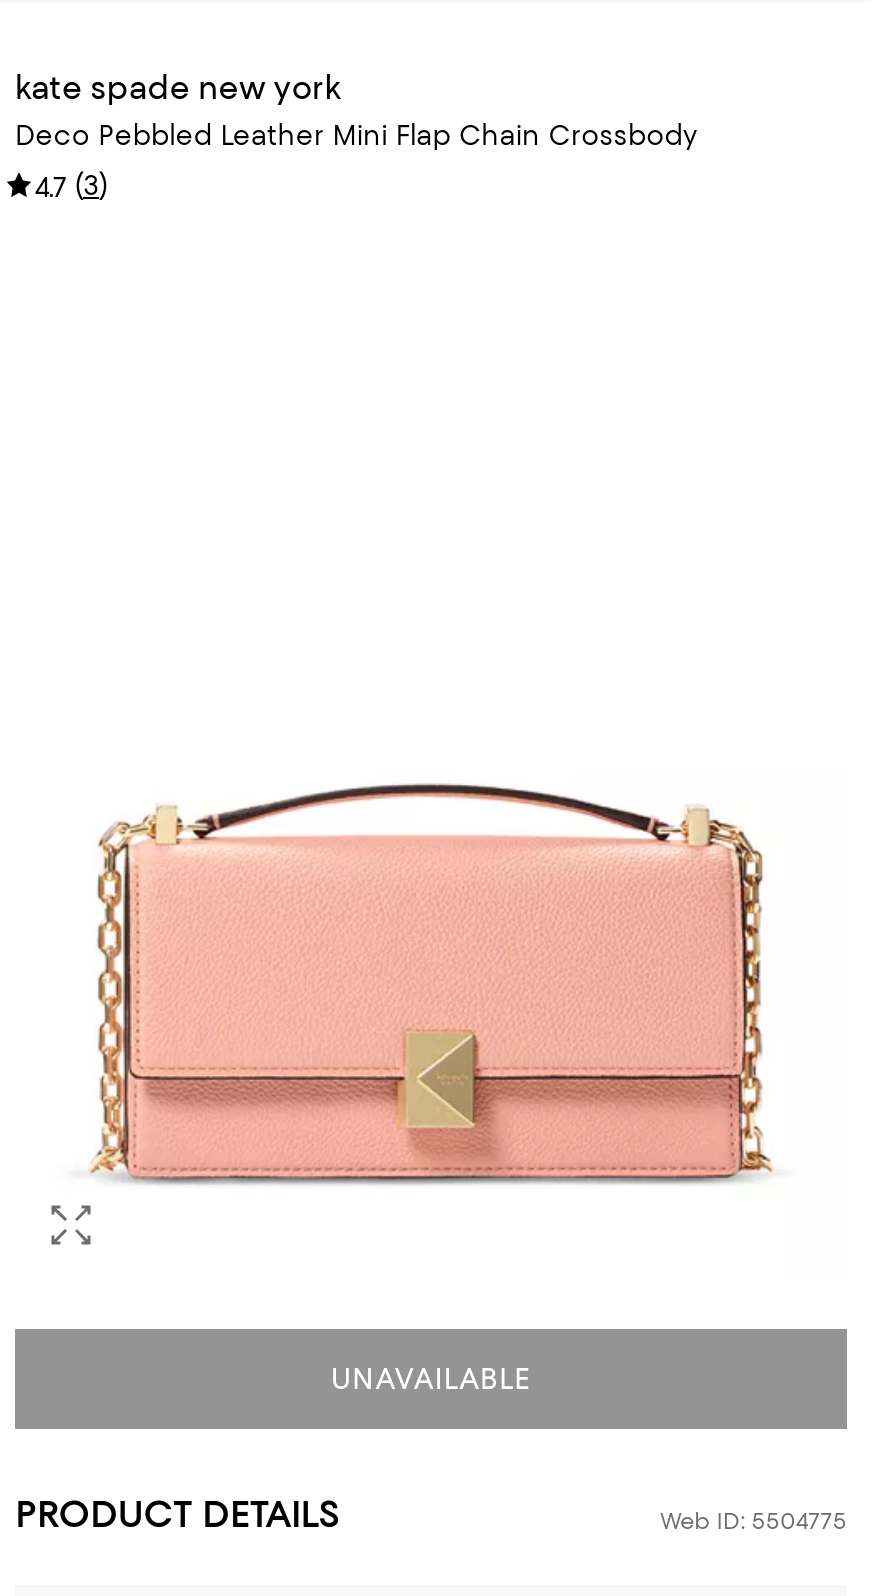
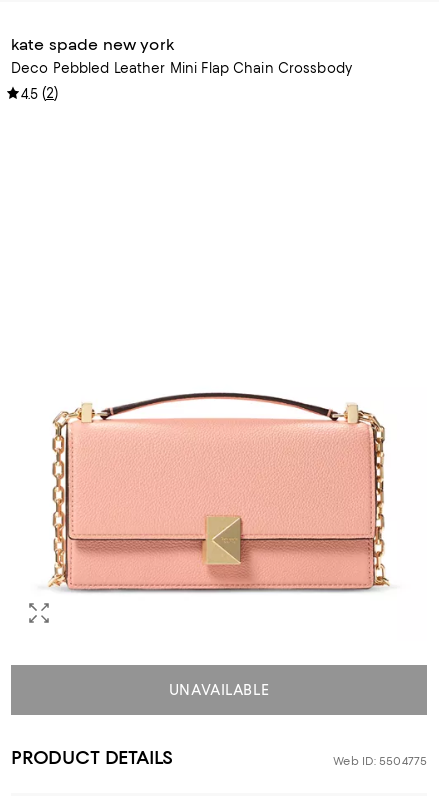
[35,169,107,203] 4.7 (3) -> [21,85,58,102] 4.5 (2)

